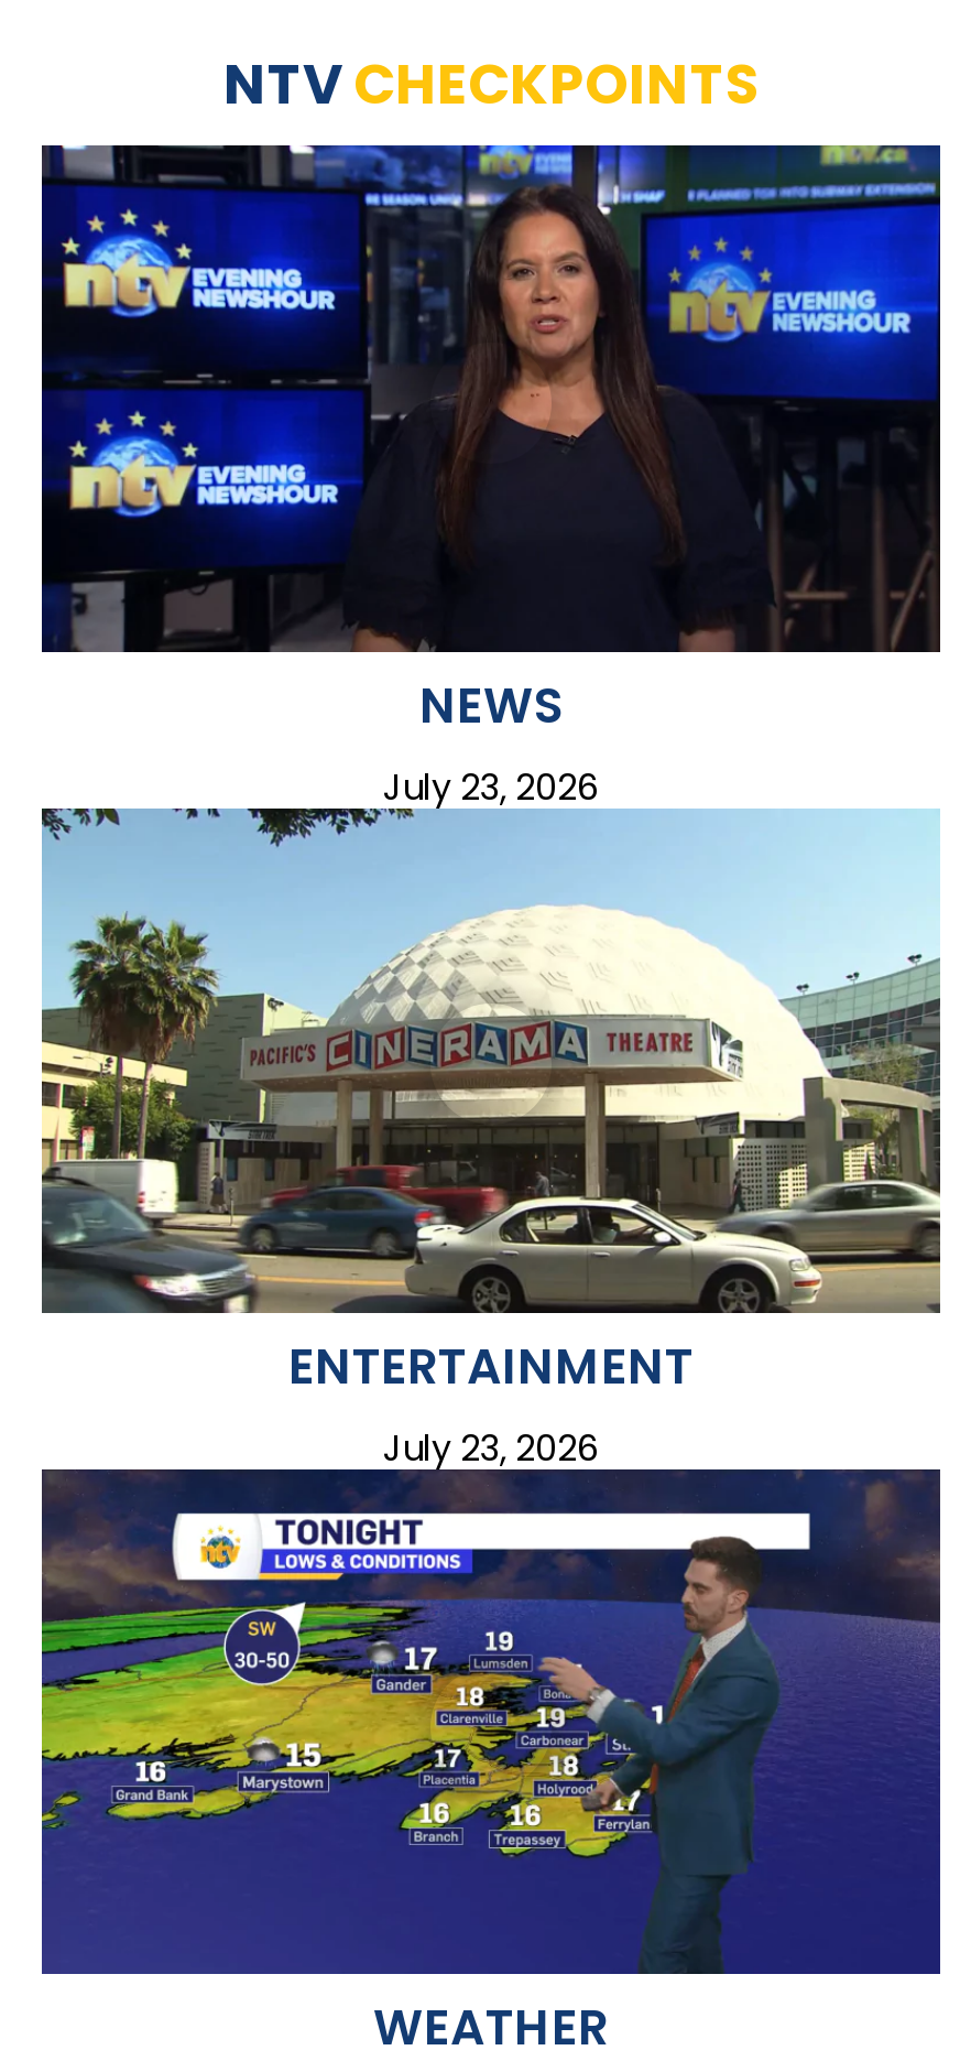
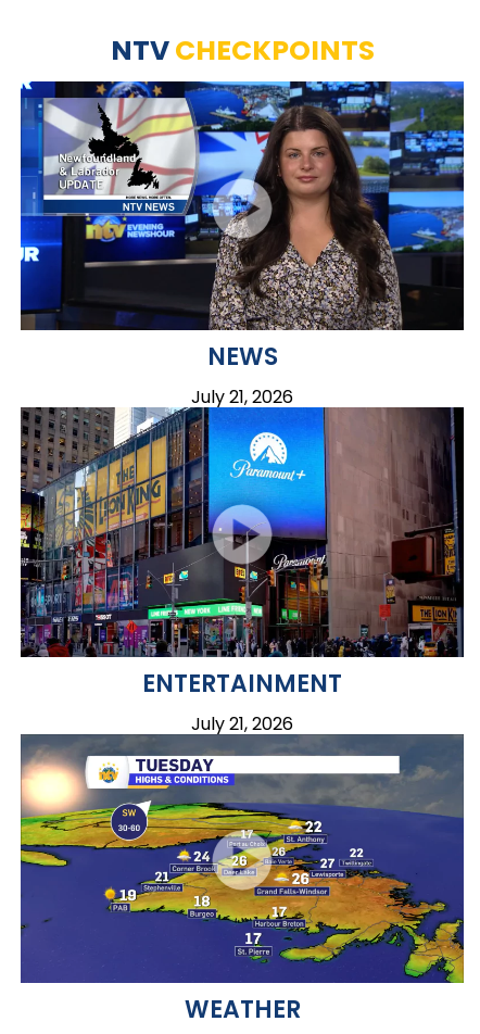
[40,142,942,653] [image] -> [20,80,465,331] [image]
[40,762,942,1316] [image] | July 23, 2026 -> [20,385,465,658] [image] | July 21, 2026
[40,1423,942,1977] [image] | July 23, 2026 -> [20,711,465,984] [image] | July 21, 2026

